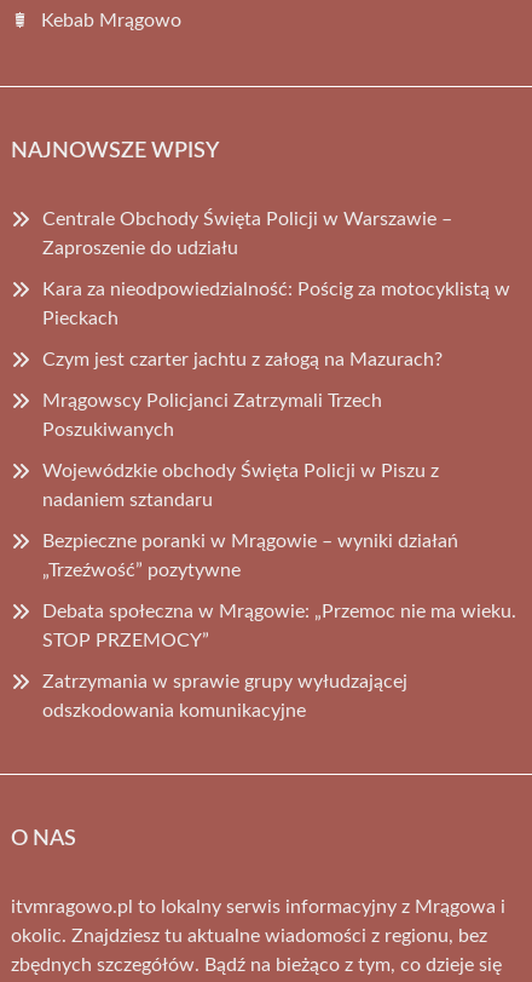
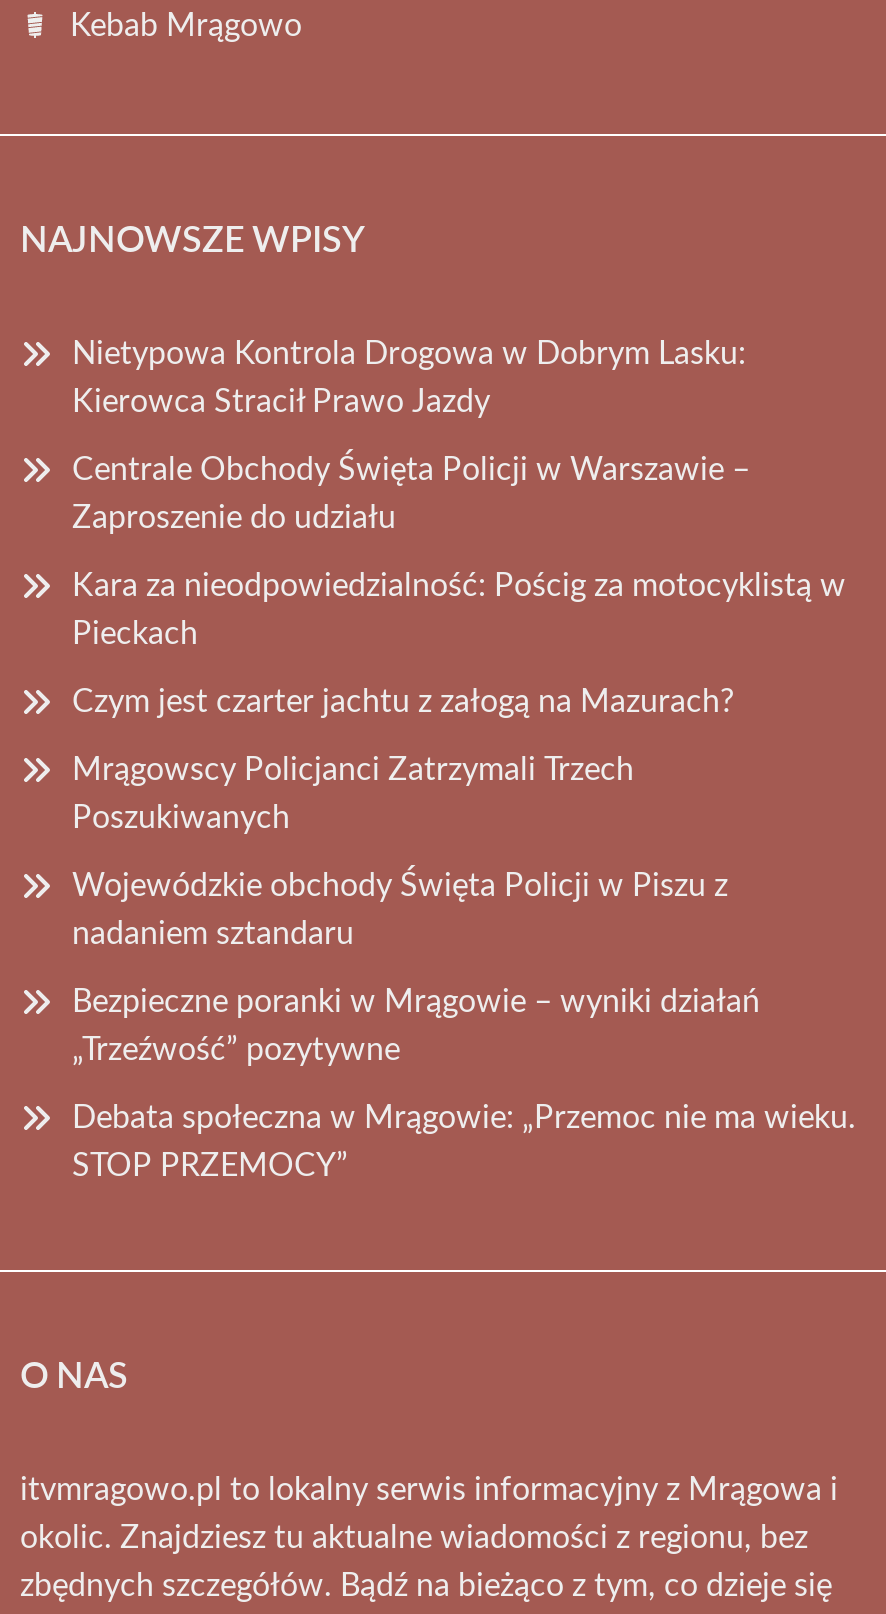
none -> [72,338,746,418] Nietypowa Kontrola Drogowa w Dobrym Lasku: | Kierowca Stracił Prawo Jazdy
moved [42,209,516,650] -> [72,454,856,1182]: Centrale Obchody Święta Policji w Warszawie – | Zaproszenie do udziału | Kara za nieodpowiedzialność: Pościg za motocyklistą w | ... | Debata społeczna w Mrągowie: „Przemoc nie ma wieku. | STOP PRZEMOCY”
[42,672,407,720] Zatrzymania w sprawie grupy wyłudzającej | odszkodowania komunikacyjne -> none

